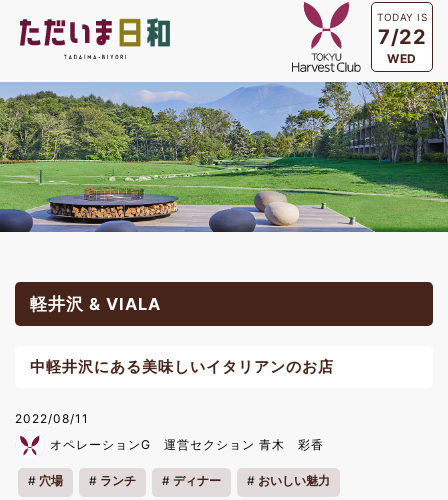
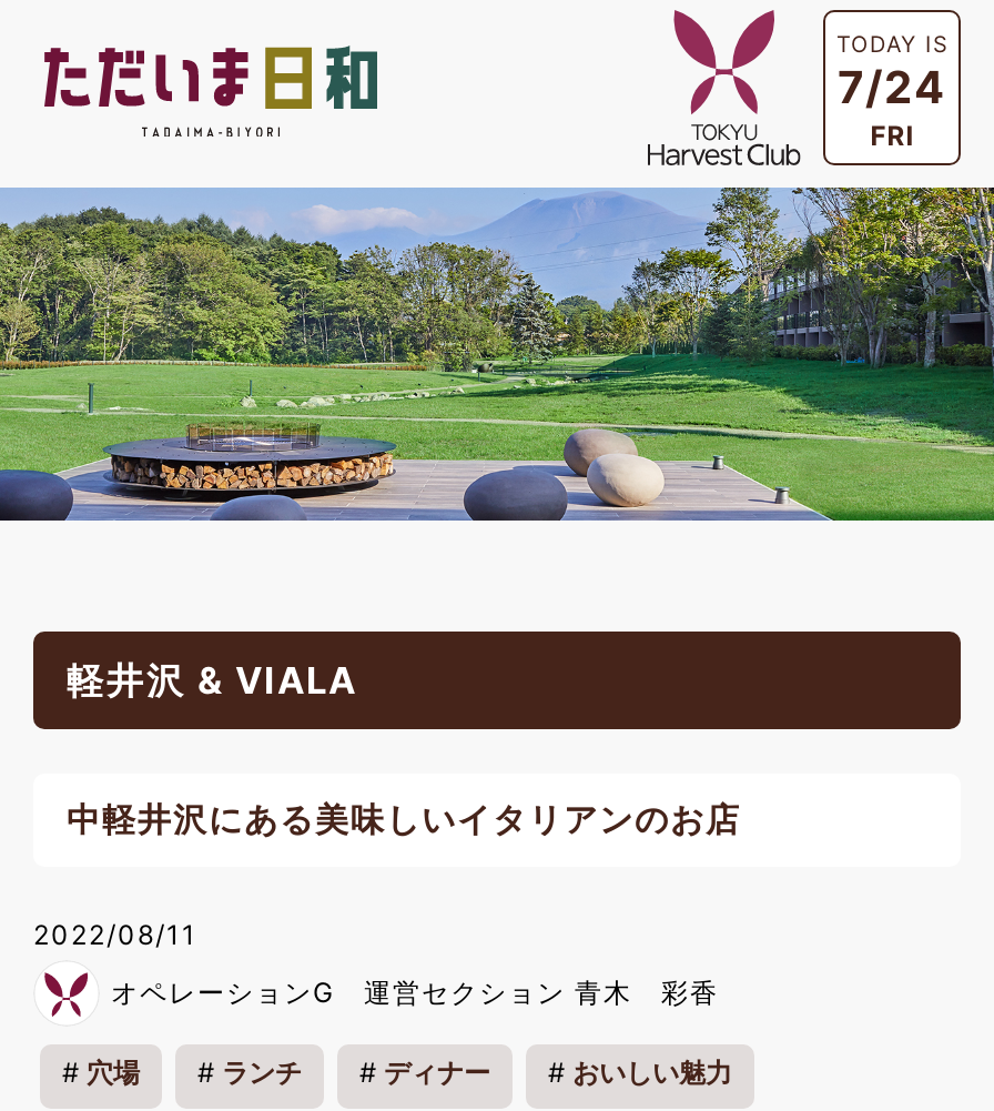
[378,25,426,66] 7/22 | WED -> [838,61,946,152] 7/24 | FRI

